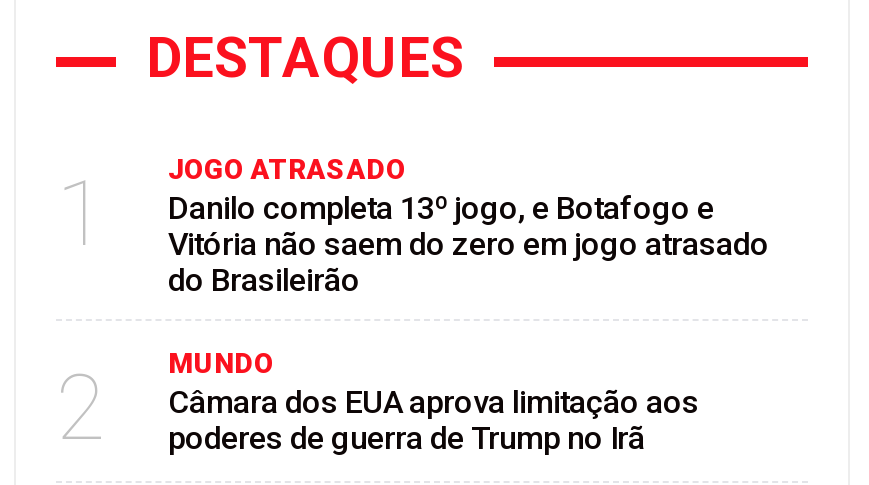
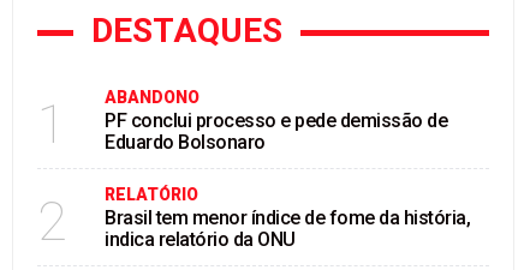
[168,153,769,299] JOGO ATRASADO | Danilo completa 13º jogo, e Botafogo e | Vitória não saem do zero em jogo atrasado | do Brasileirão -> [105,88,447,154] ABANDONO | PF conclui processo e pede demissão de | Eduardo Bolsonaro
[168,347,699,457] MUNDO | Câmara dos EUA aprova limitação aos | poderes de guerra de Trump no Irã -> [105,185,470,251] RELATÓRIO | Brasil tem menor índice de fome da história, | indica relatório da ONU

